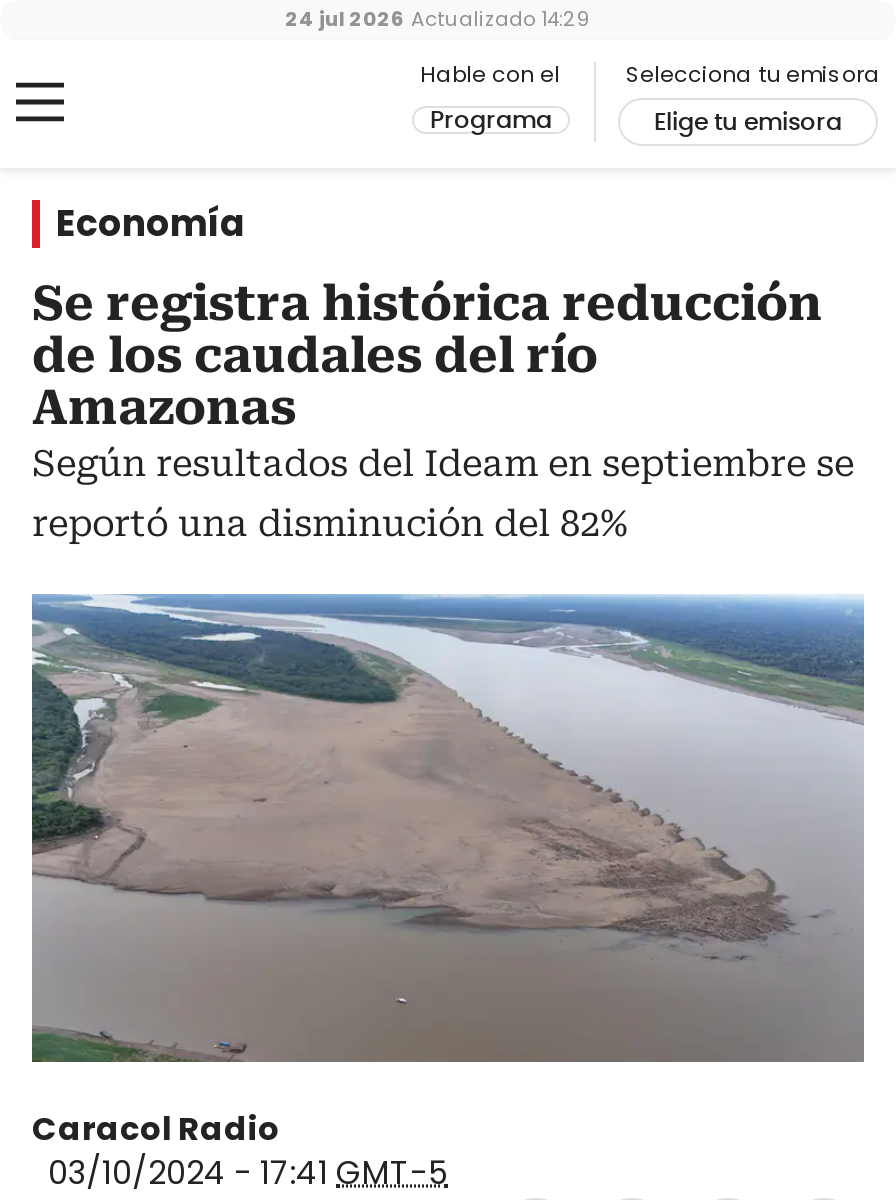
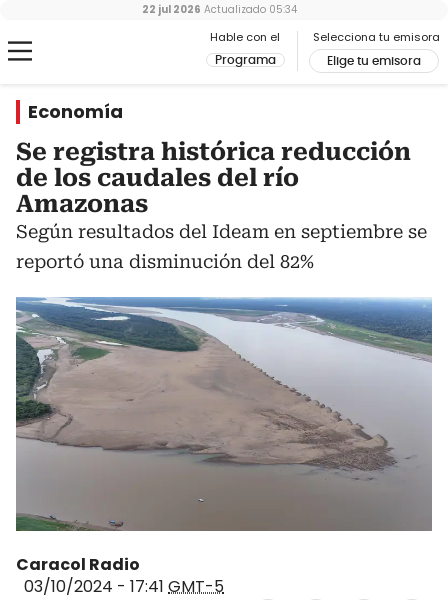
[285,4,591,34] 24 jul 2026 Actualizado 14:29 -> [141,2,296,17] 22 jul 2026 Actualizado 05:34

